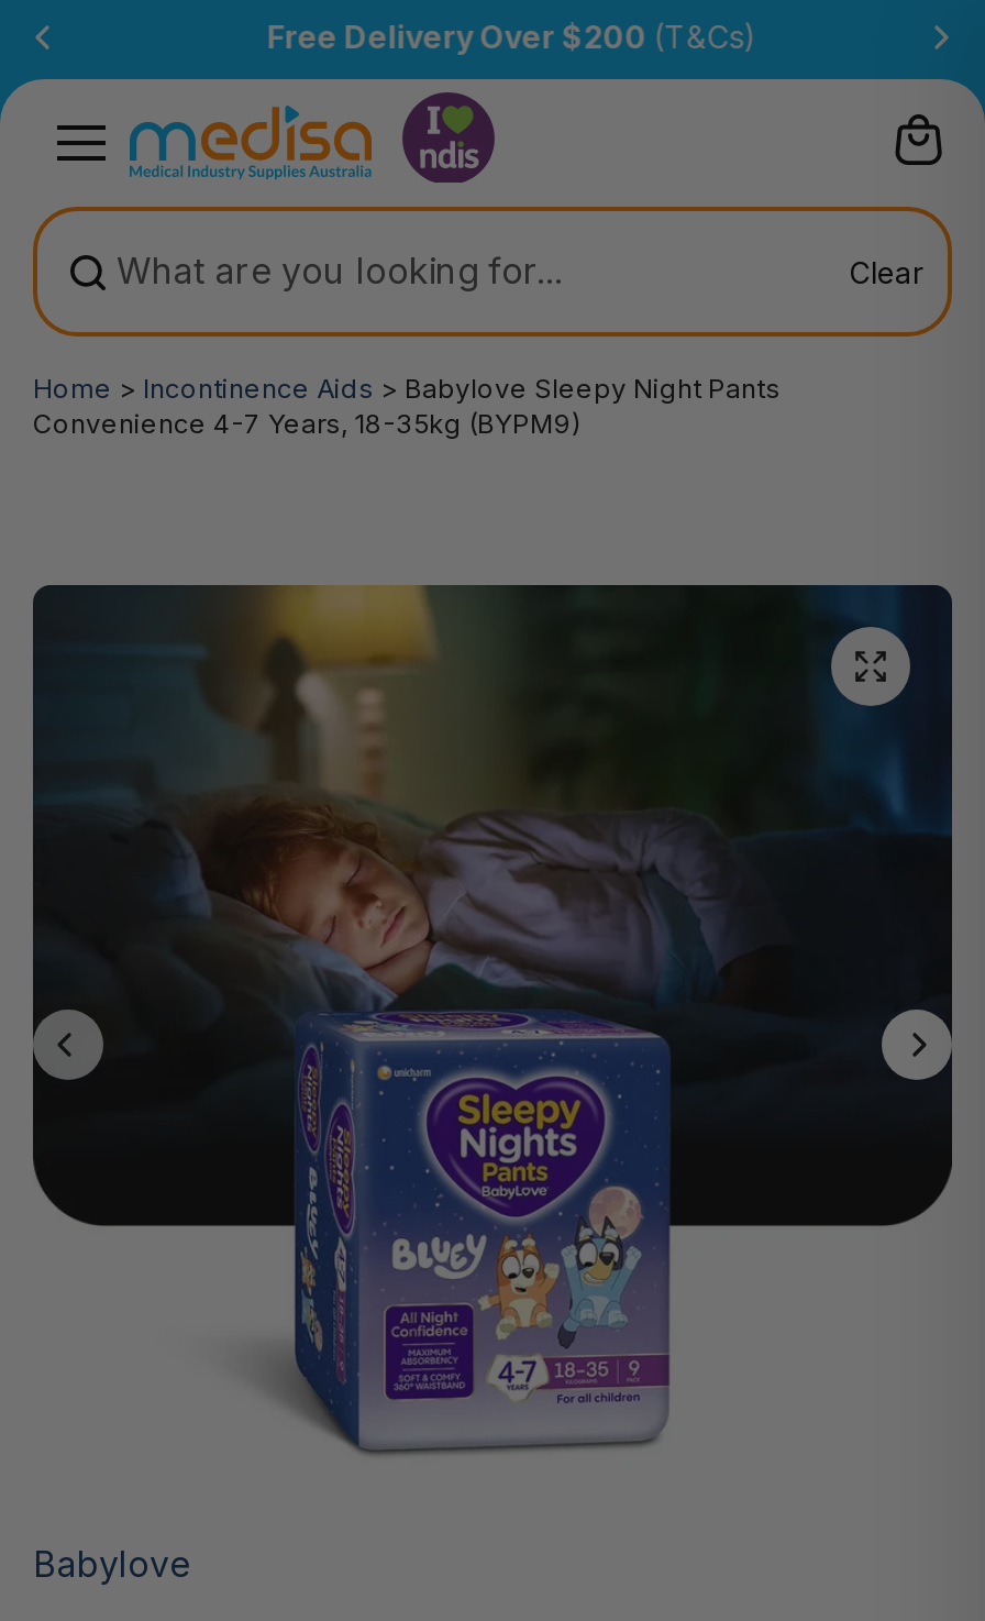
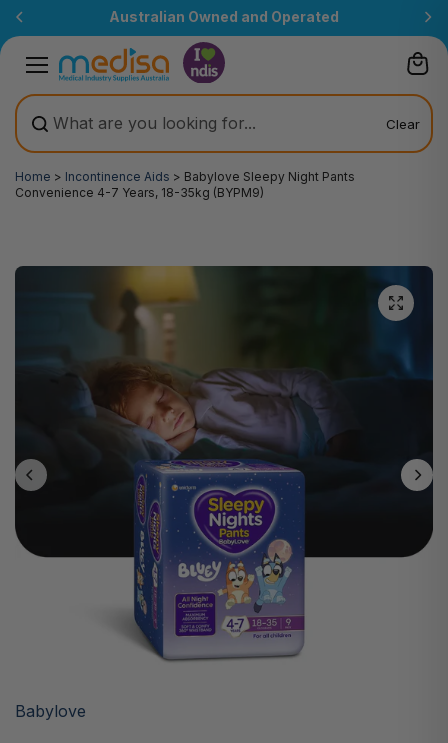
[243,18,742,55] Free Delivery Over $200(T&Cs) -> [109,8,339,25] Australian Owned and Operated

